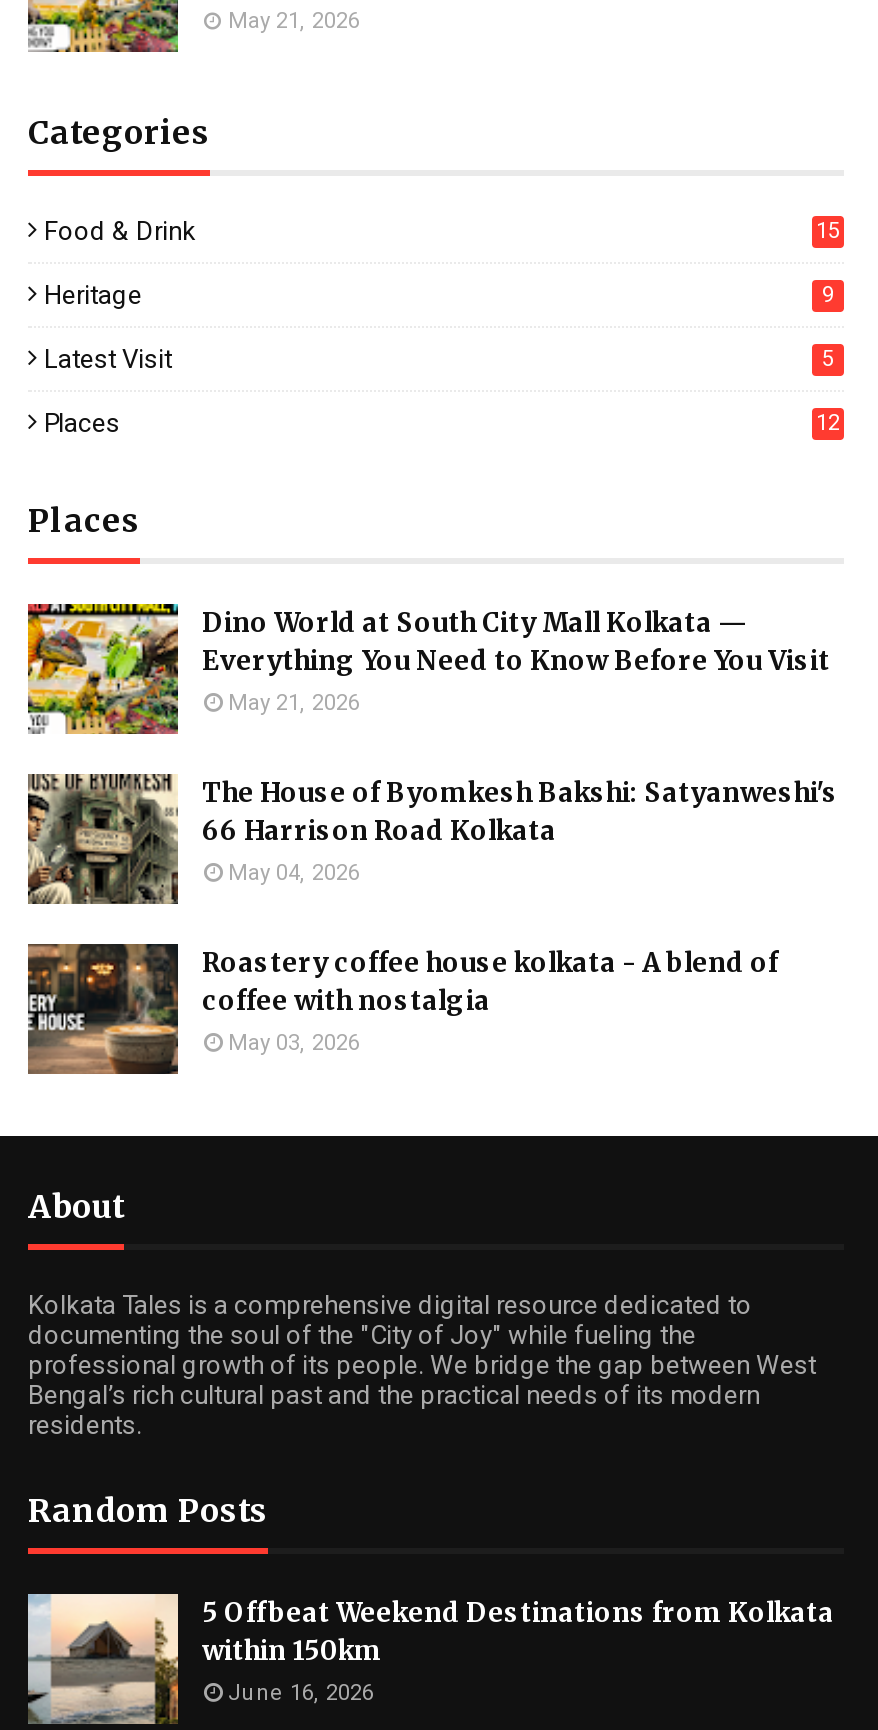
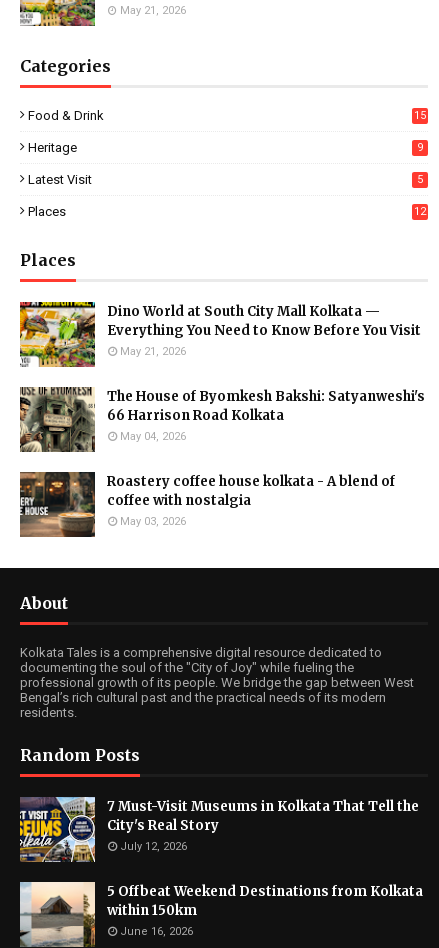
none -> [19,796,419,863] [image] | 7 Must-Visit Museums in Kolkata That Tell the | City's Real Story | July 12, 2026

